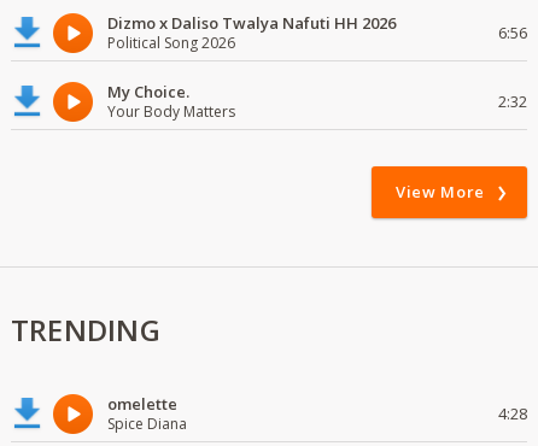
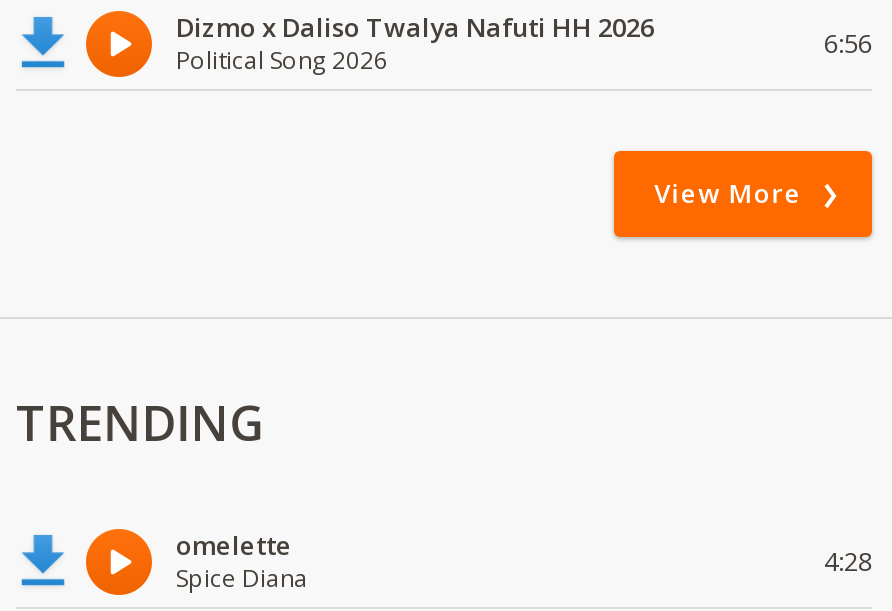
[107,81,527,122] My Choice. | Your Body Matters | 2:32 -> none

